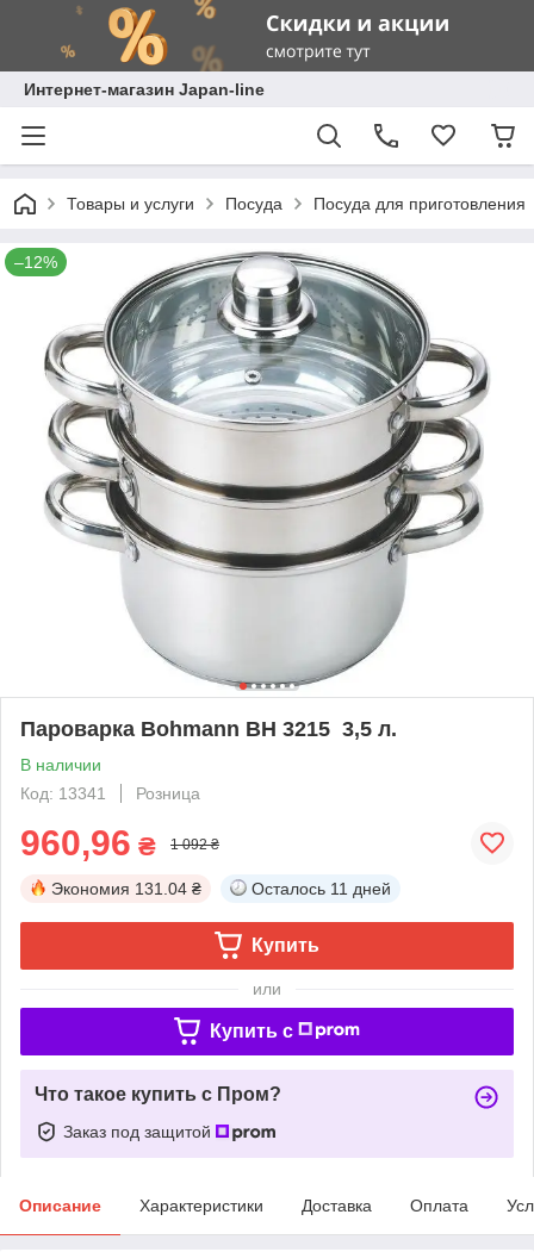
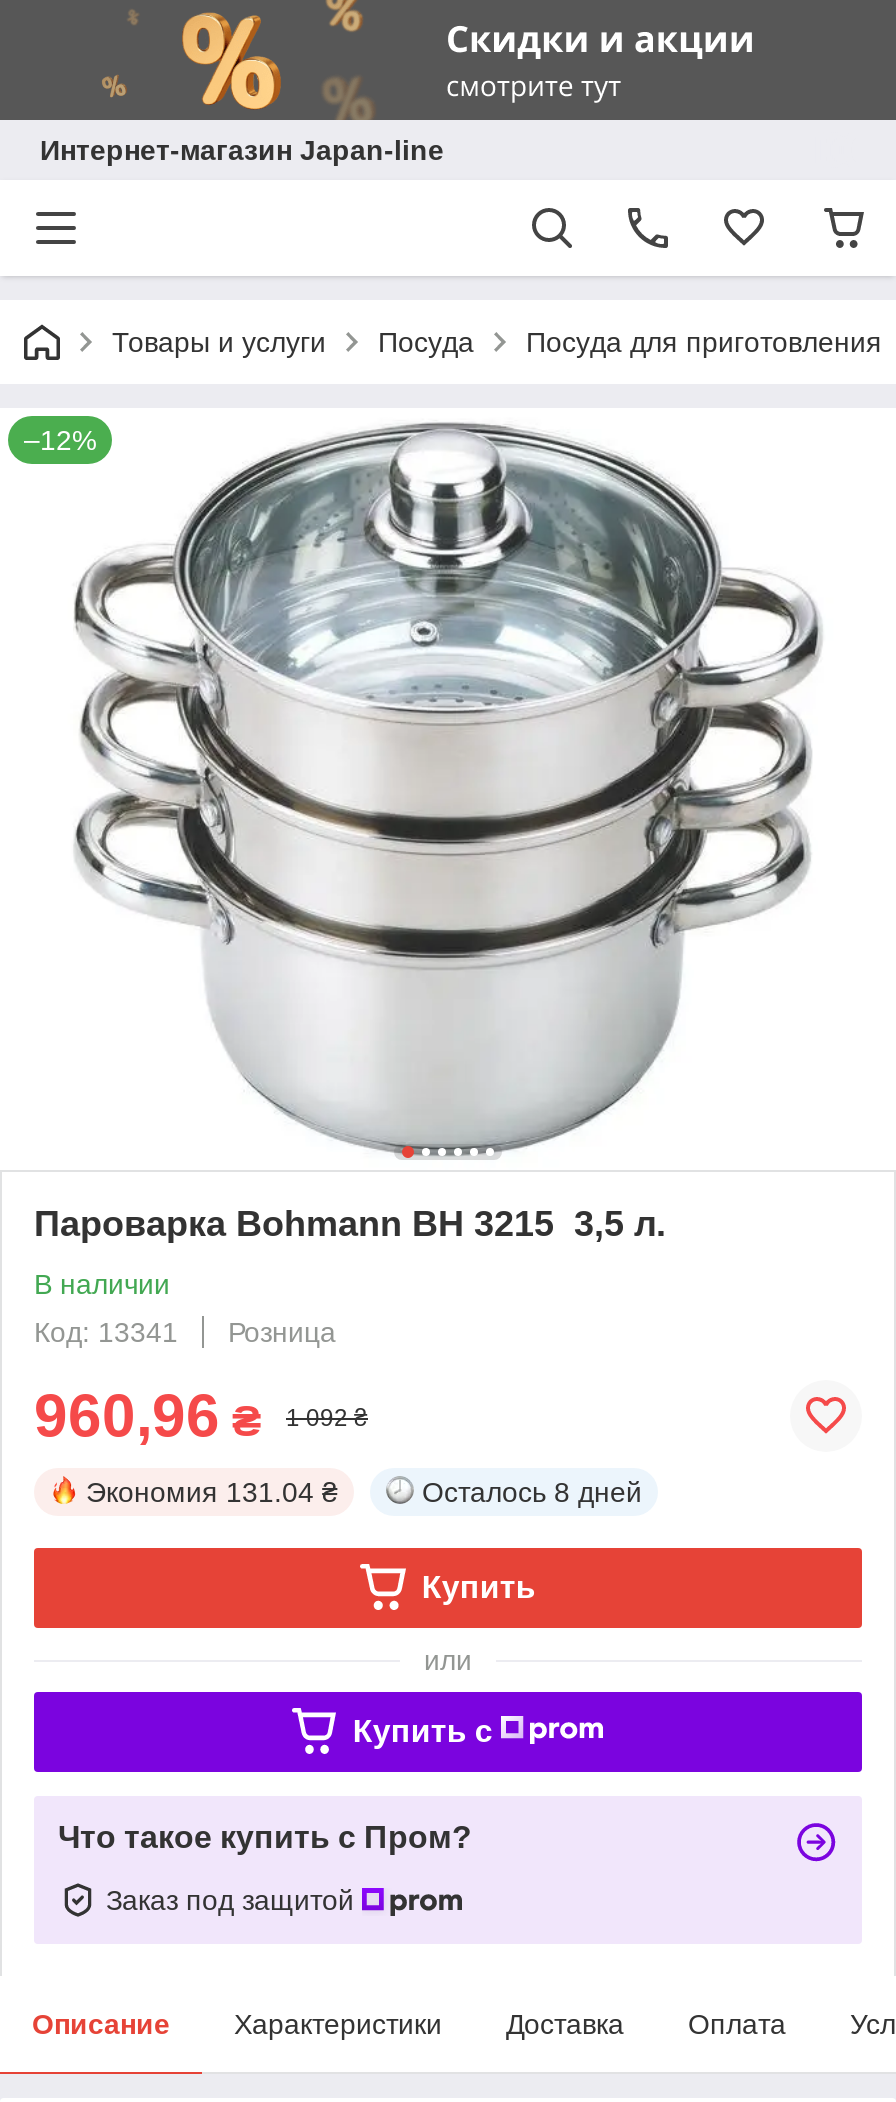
[252,879,391,898] Осталось 11 дней -> [422,1476,642,1508] Осталось 8 дней

